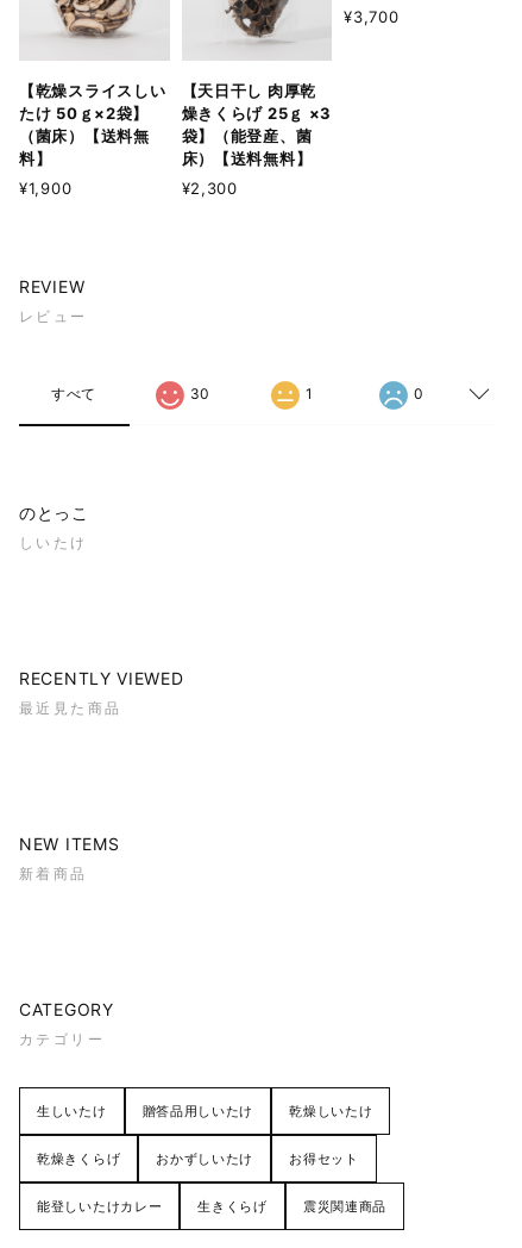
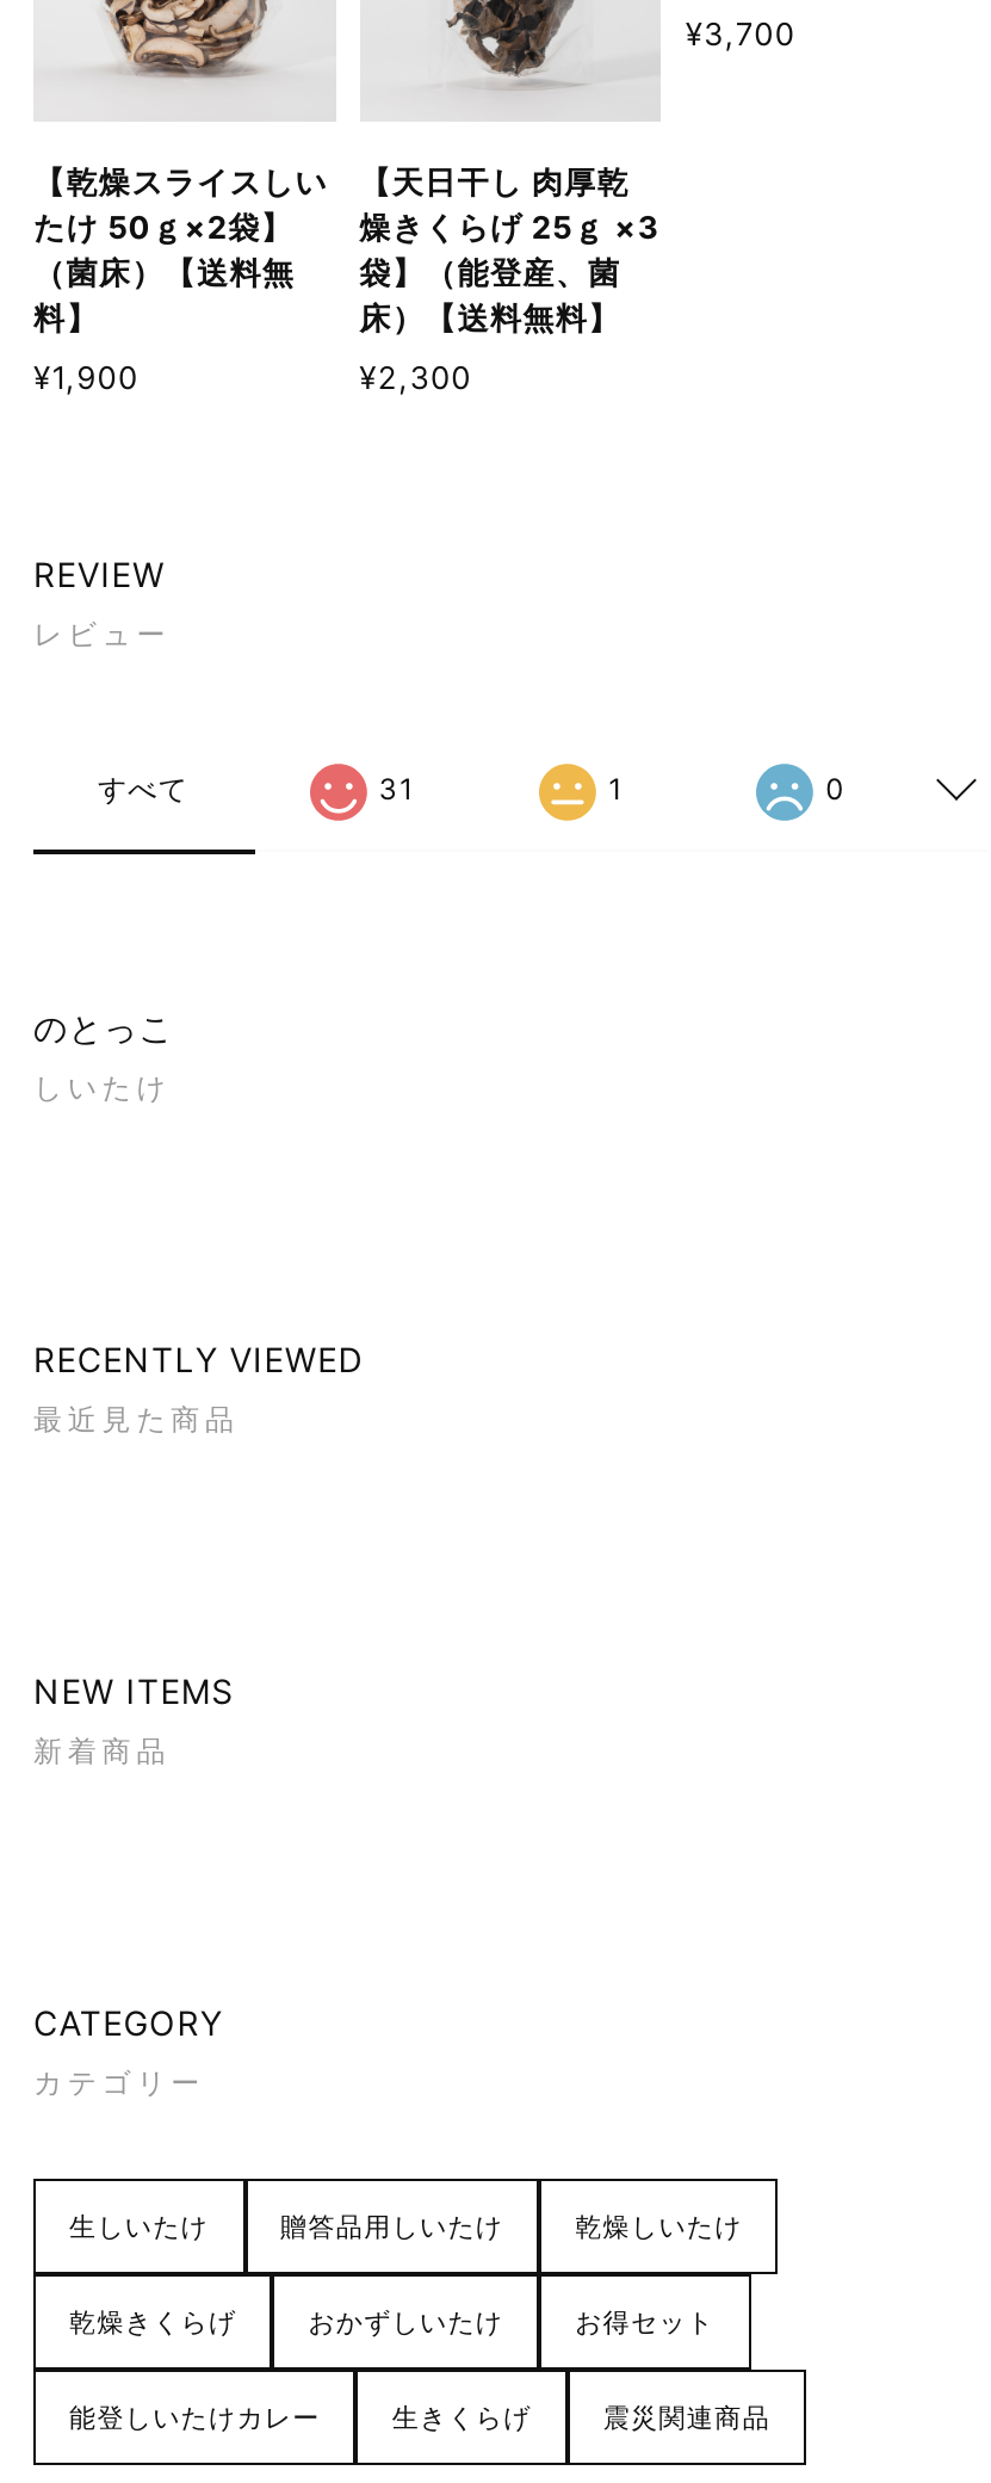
[190,385,211,402] 30 -> [379,771,415,806] 31

